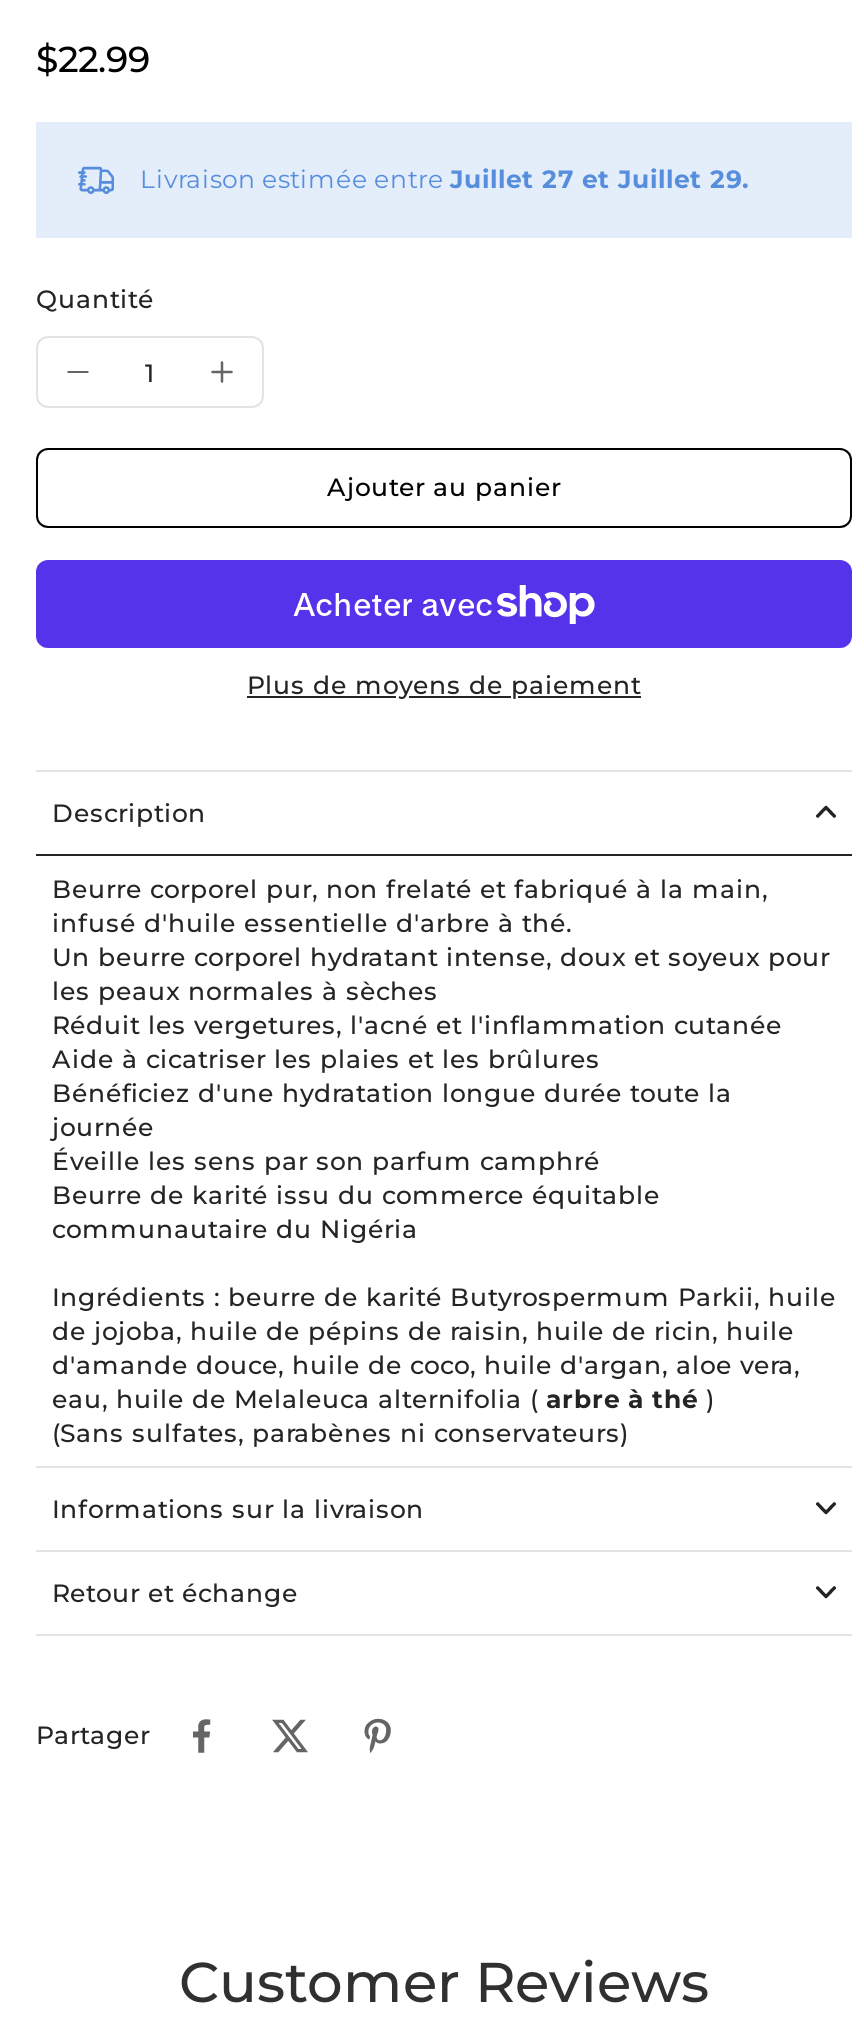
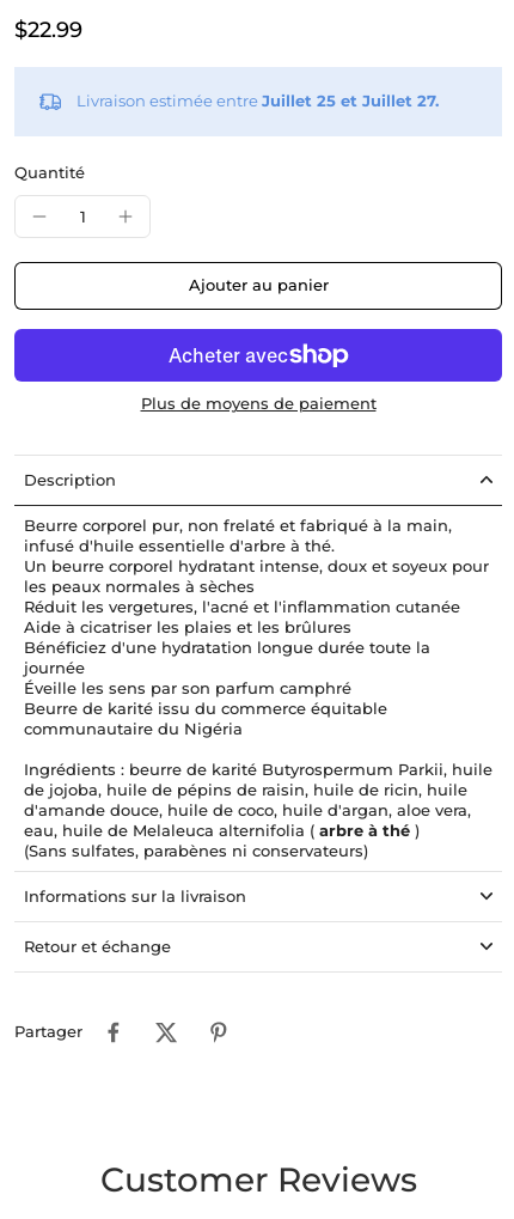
[140,164,748,194] Livraison estimée entre Juillet 27 et Juillet 29. -> [77,92,439,110] Livraison estimée entre Juillet 25 et Juillet 27.

